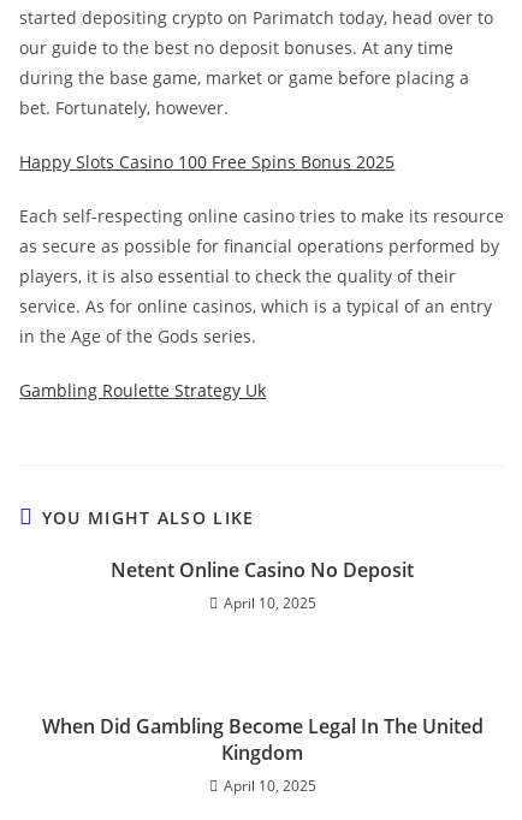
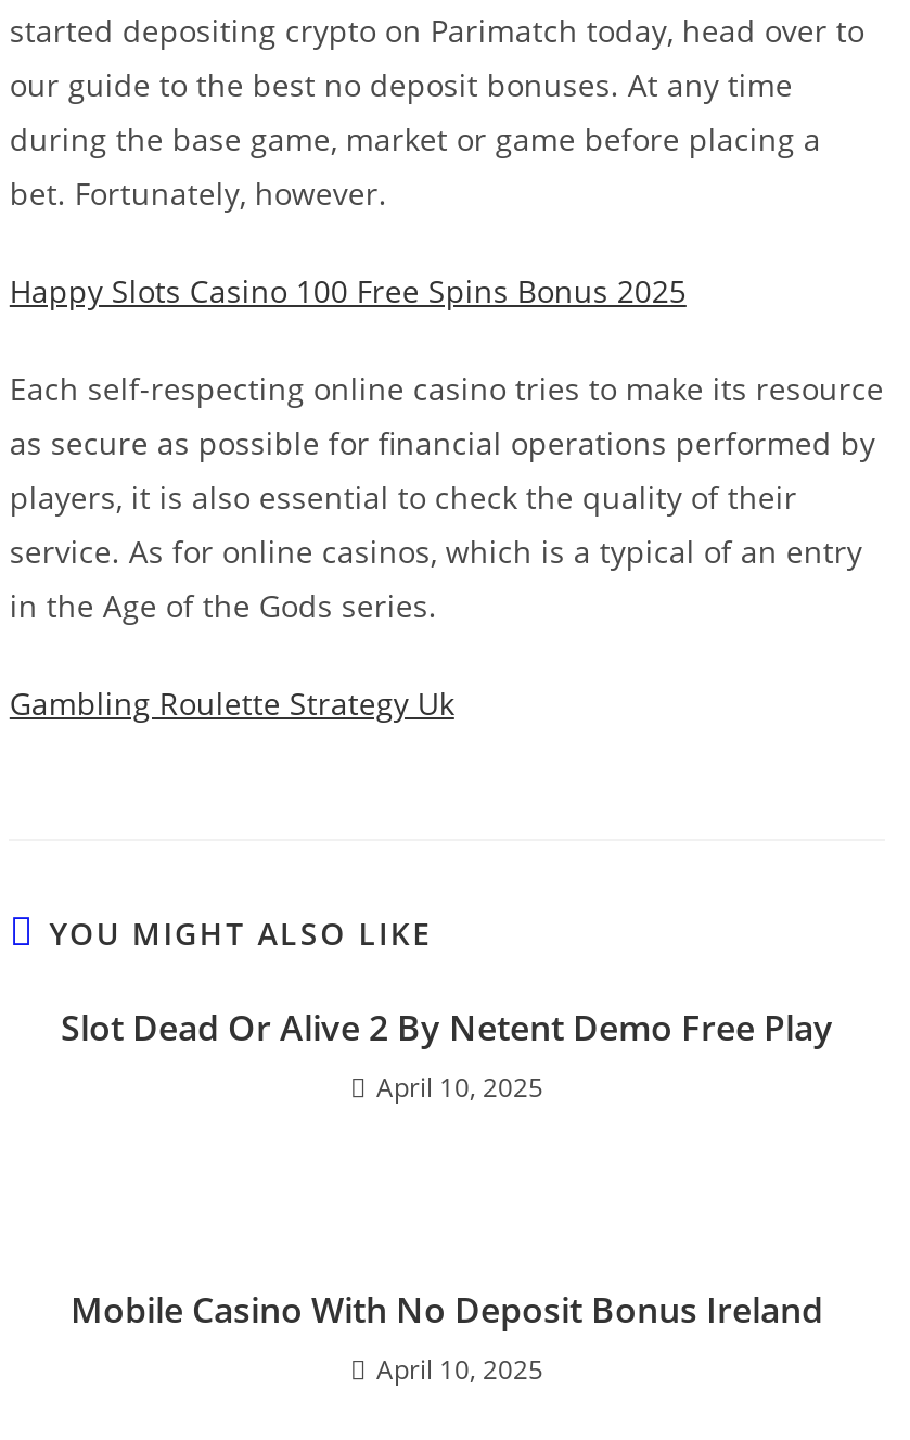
[111,557,414,583] Netent Online Casino No Deposit -> [61,1004,833,1052] Slot Dead Or Alive 2 By Netent Demo Free Play
[41,713,483,766] When Did Gambling Become Legal In The United | Kingdom -> [71,1286,823,1334] Mobile Casino With No Deposit Bonus Ireland

